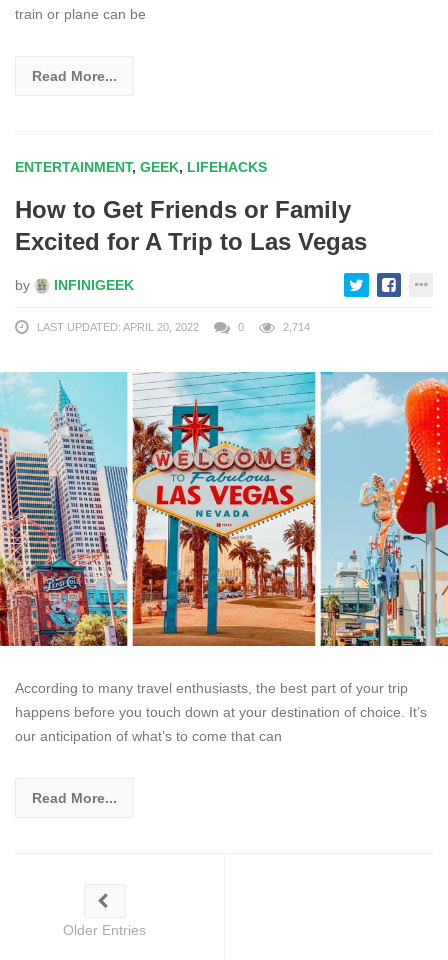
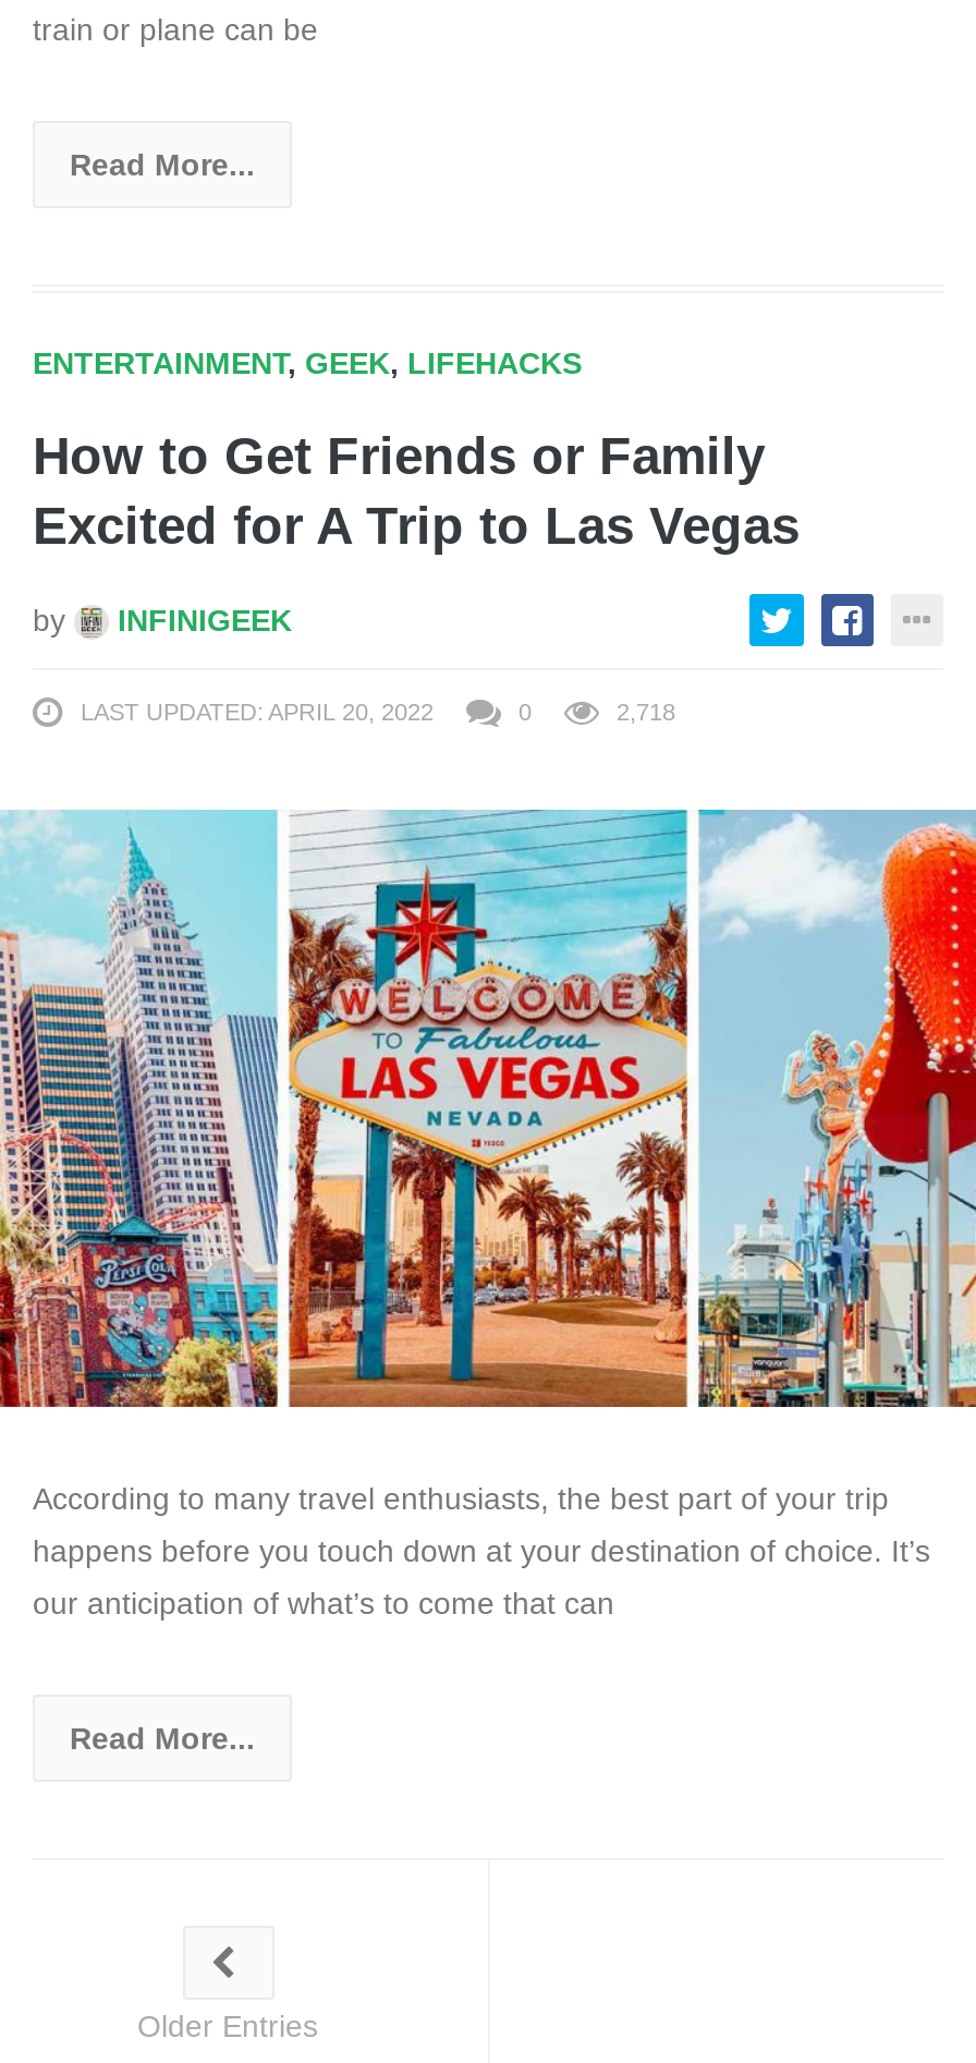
[280,321,310,333] 2,714 -> [610,699,675,725] 2,718

